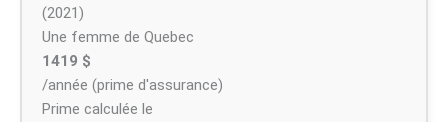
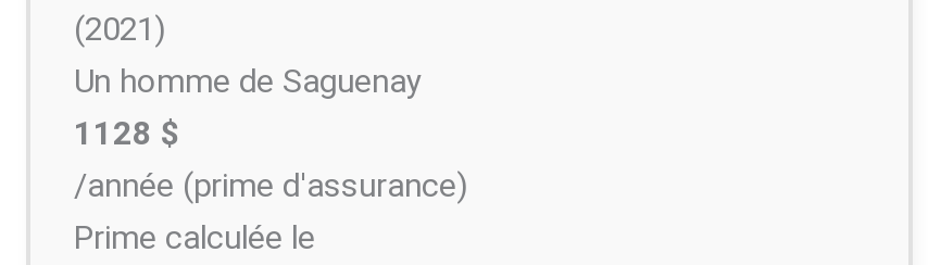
[42,28,194,46] Une femme de Quebec -> [74,61,422,101] Un homme de Saguenay
[42,52,91,70] 1419 $ -> [74,114,180,153] 1128 $

